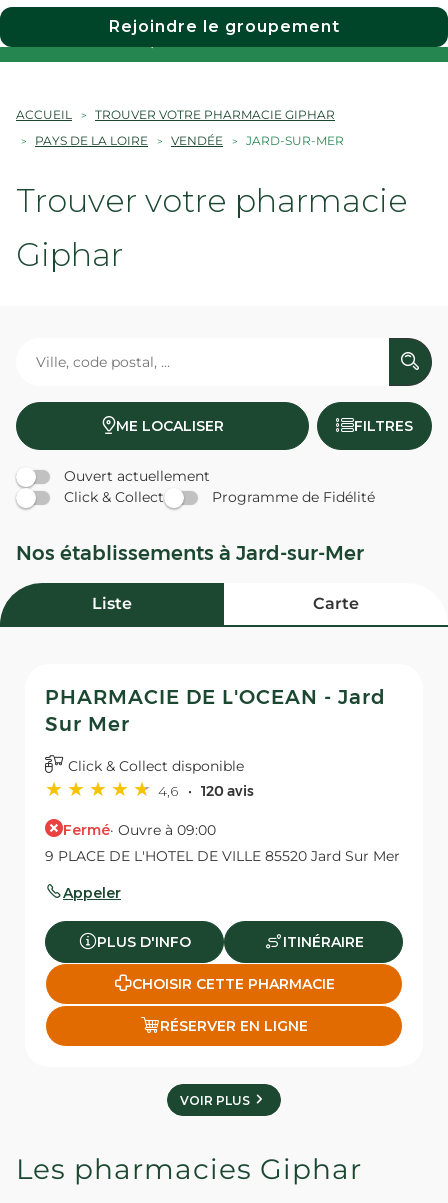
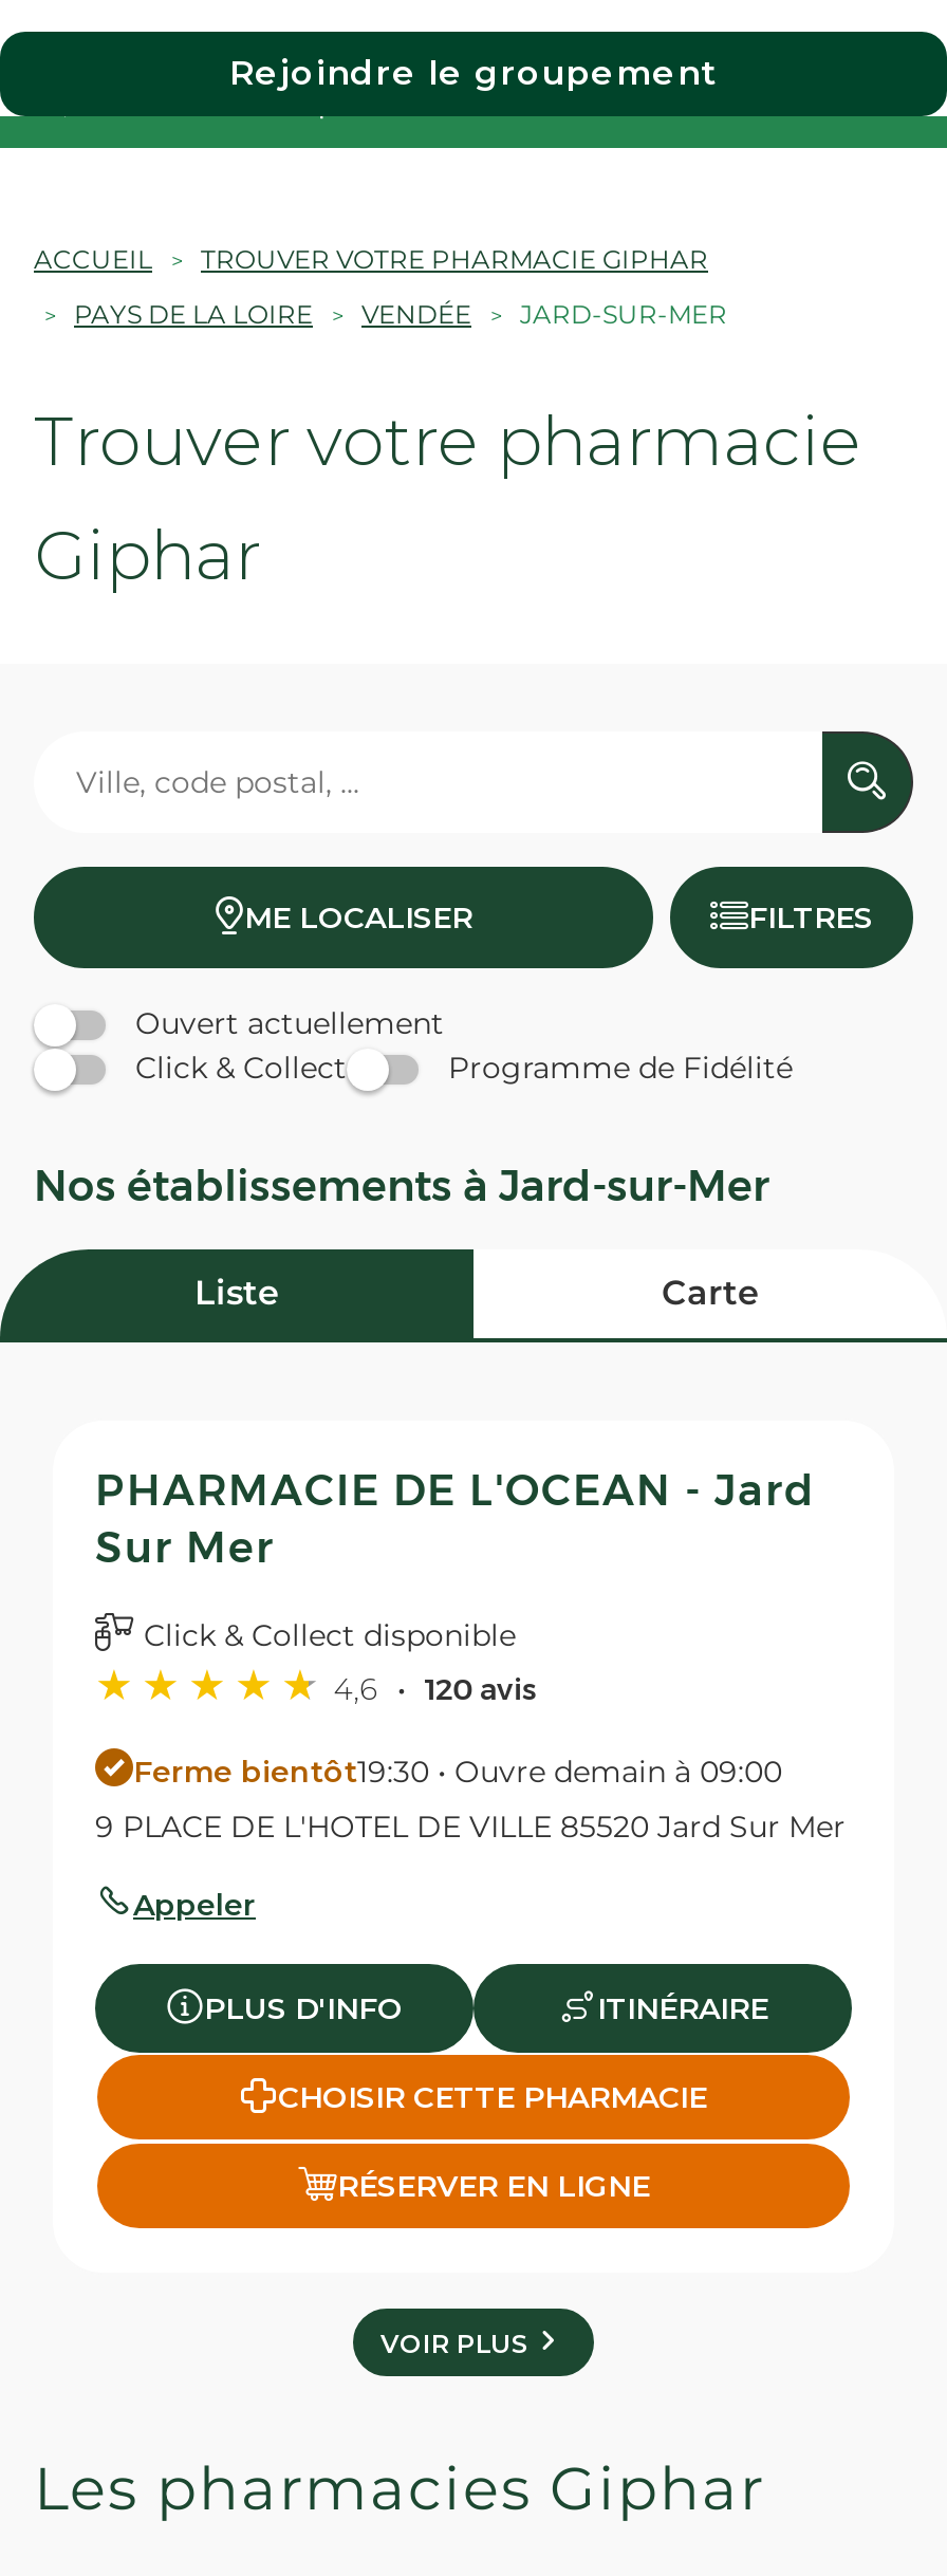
[63,821,216,839] Fermé· Ouvre à 09:00 -> [133,1752,782,1790] Ferme bientôt19:30 • Ouvre demain à 09:00

